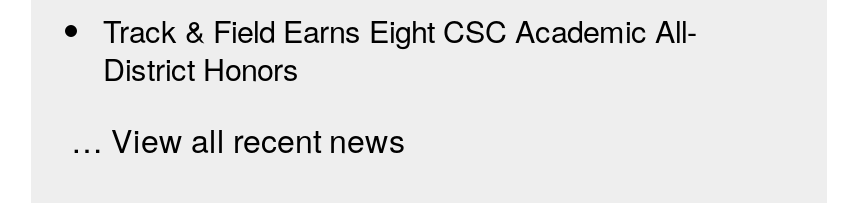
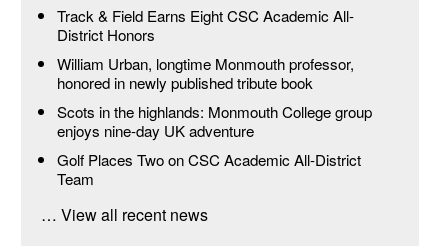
none -> [57,53,372,189] William Urban, longtime Monmouth professor, | honored in newly published tribute book | Scots in the highlands: Monmouth College group | enjoys nine-day UK adventure | Golf Places Two on CSC Academic All-District | Team

